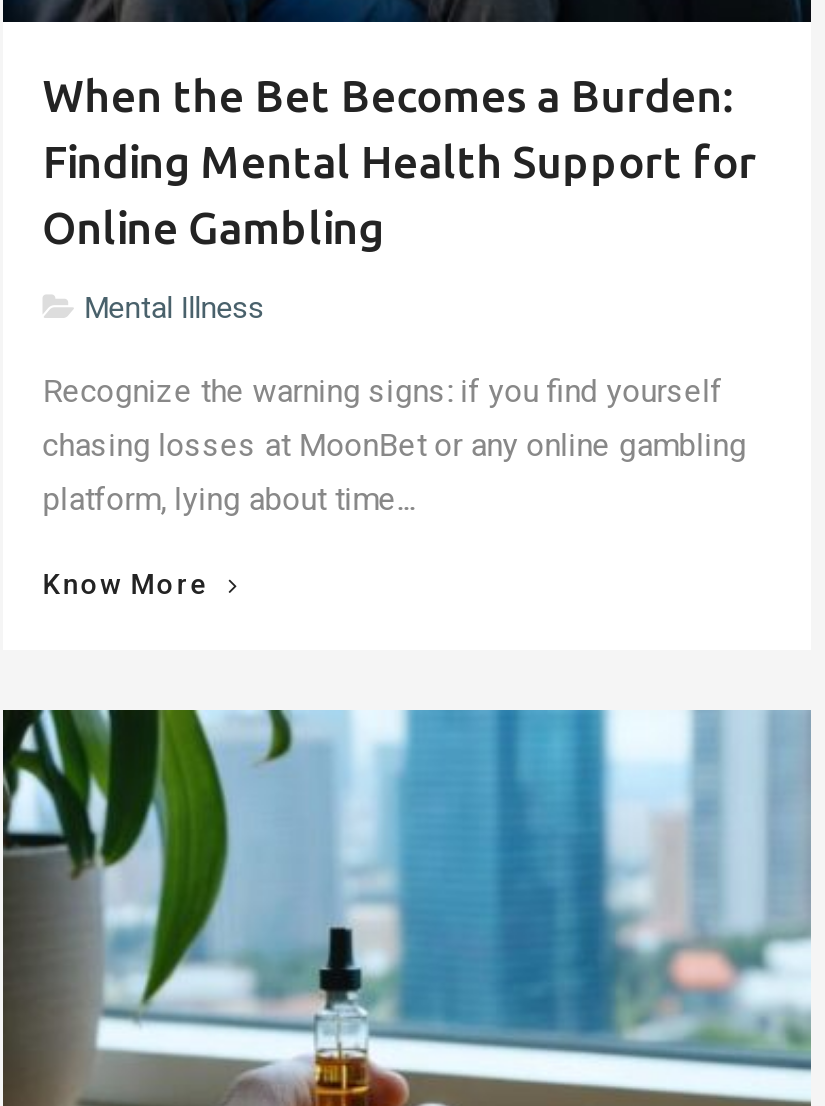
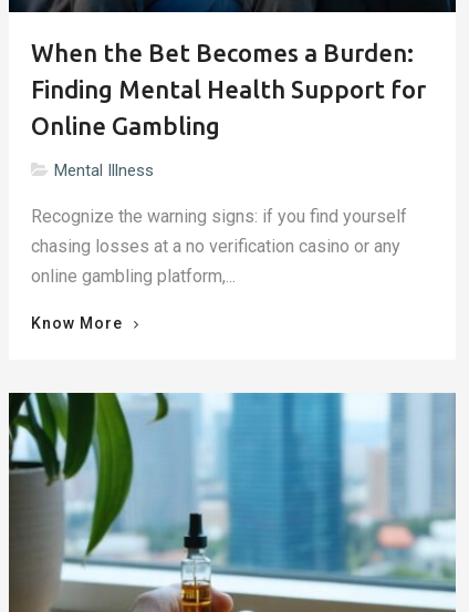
[42,426,746,518] chasing losses at MoonBet or any online gambling | platform, lying about time... -> [31,236,400,286] chasing losses at a no verification casino or any | online gambling platform,...

